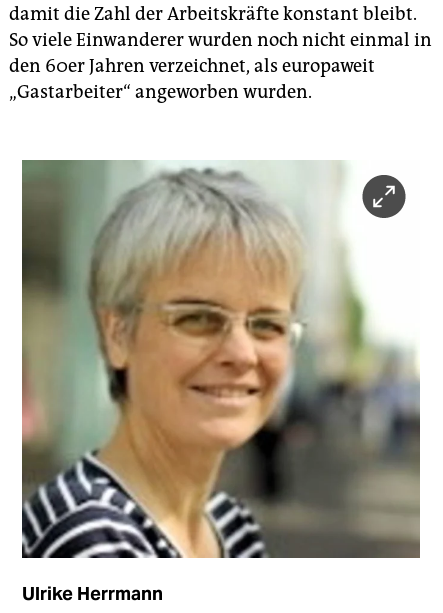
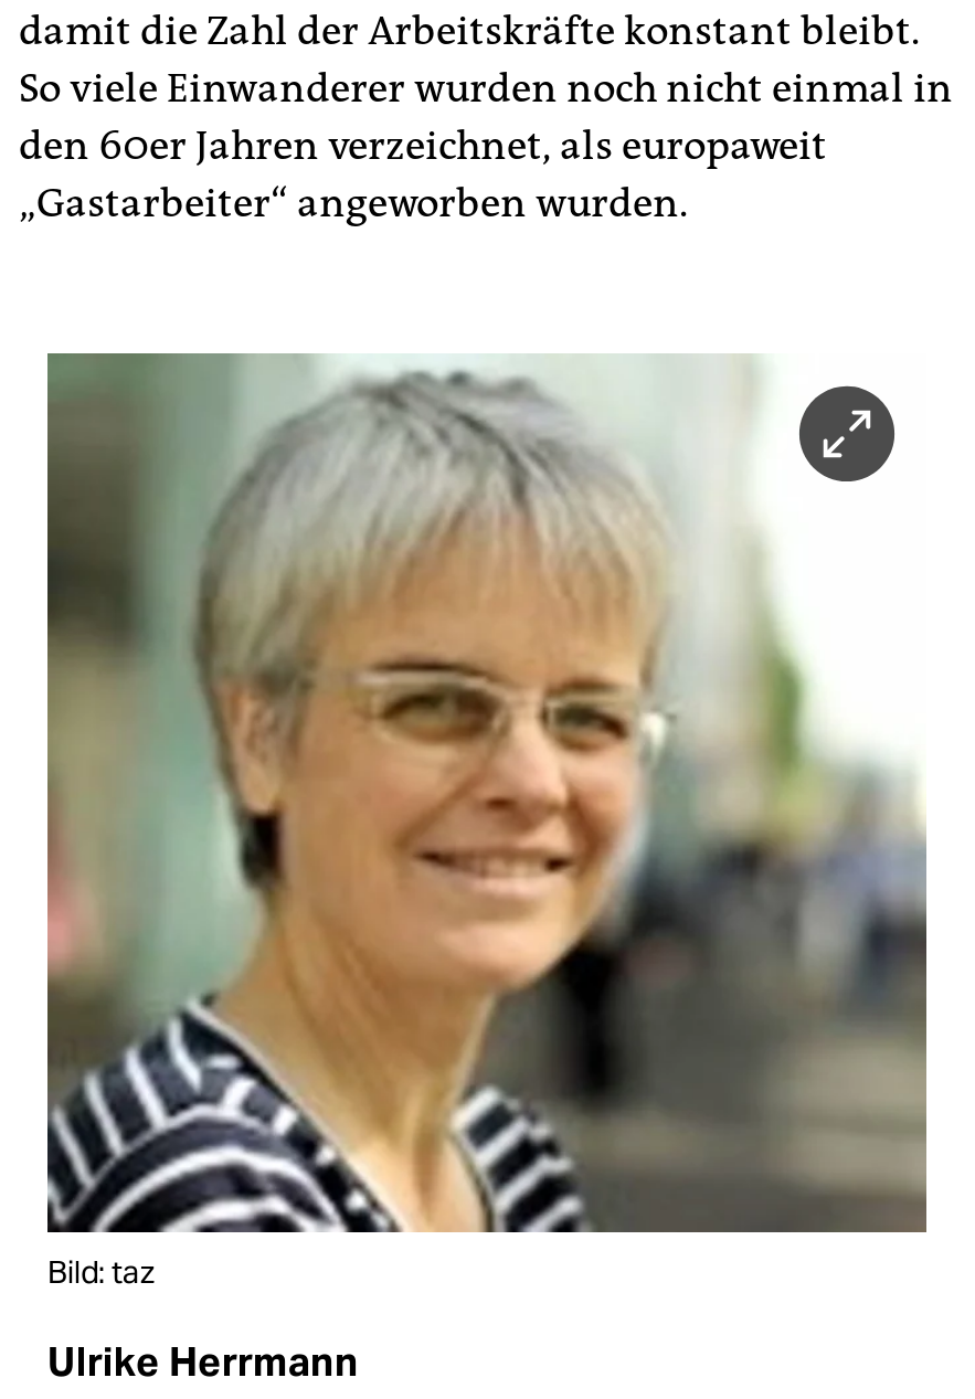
none -> [47,1251,156,1291] Bild: taz

